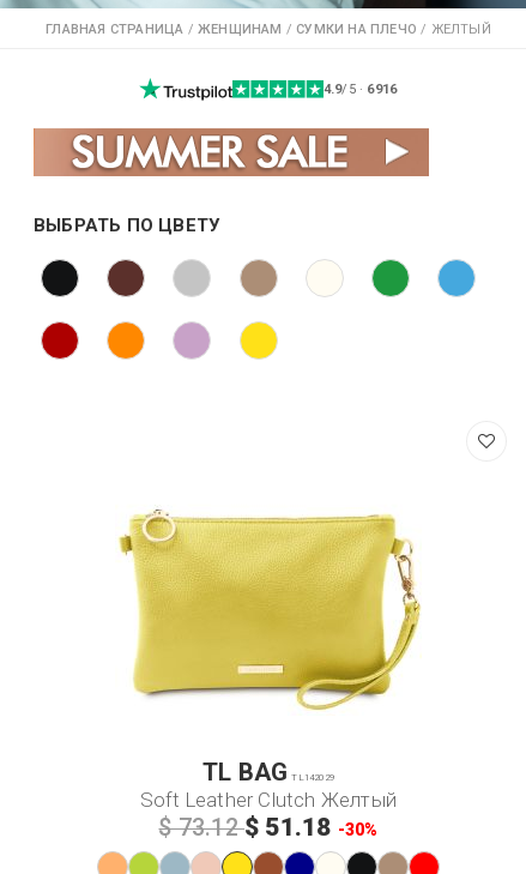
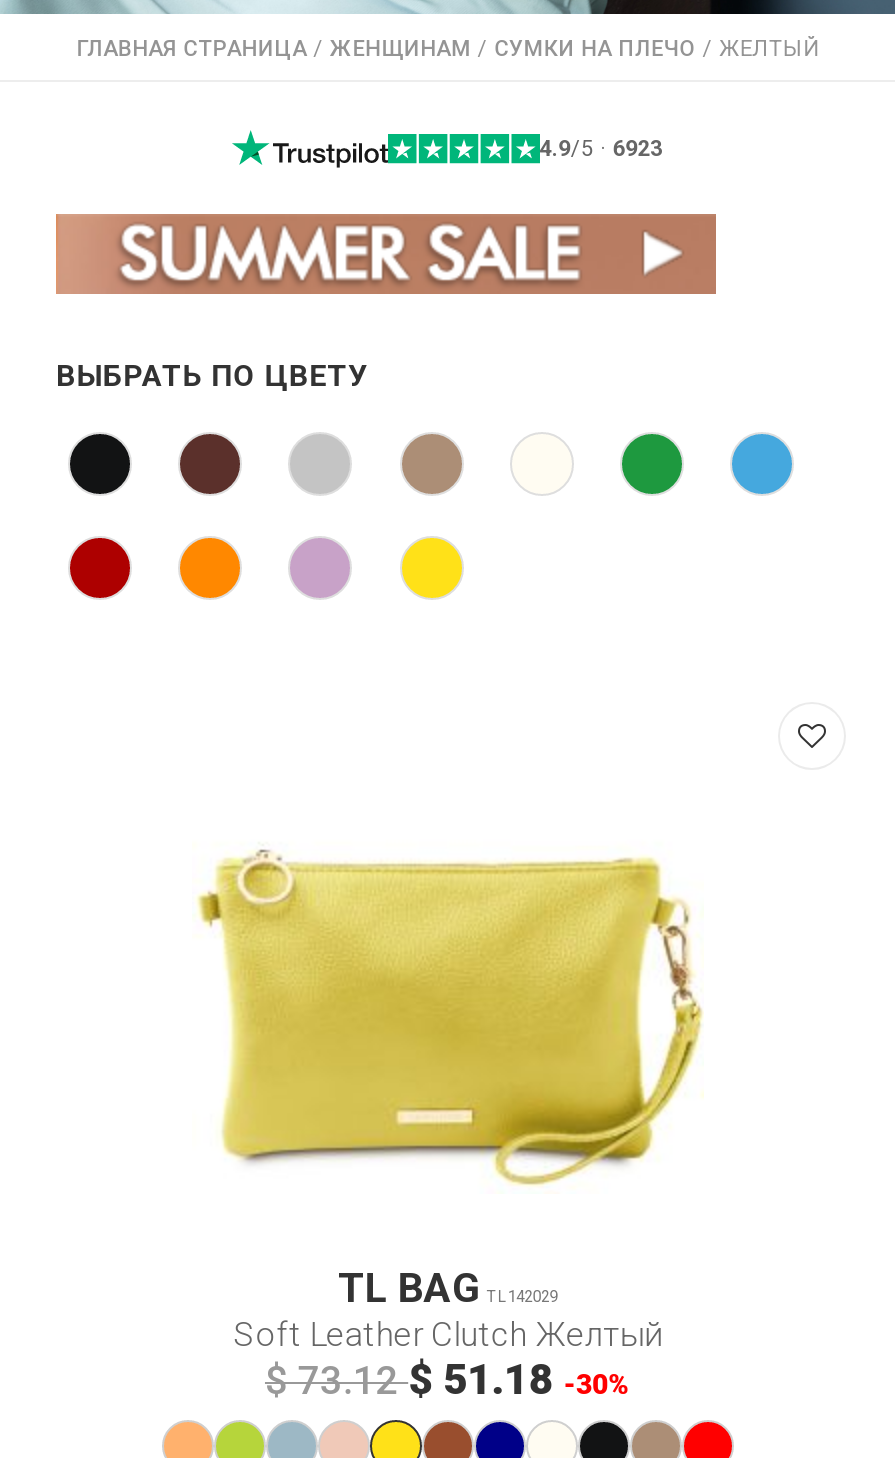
[323,82,397,97] 4.9/5 · 6916 -> [540,136,662,162] 4.9/5 · 6923

